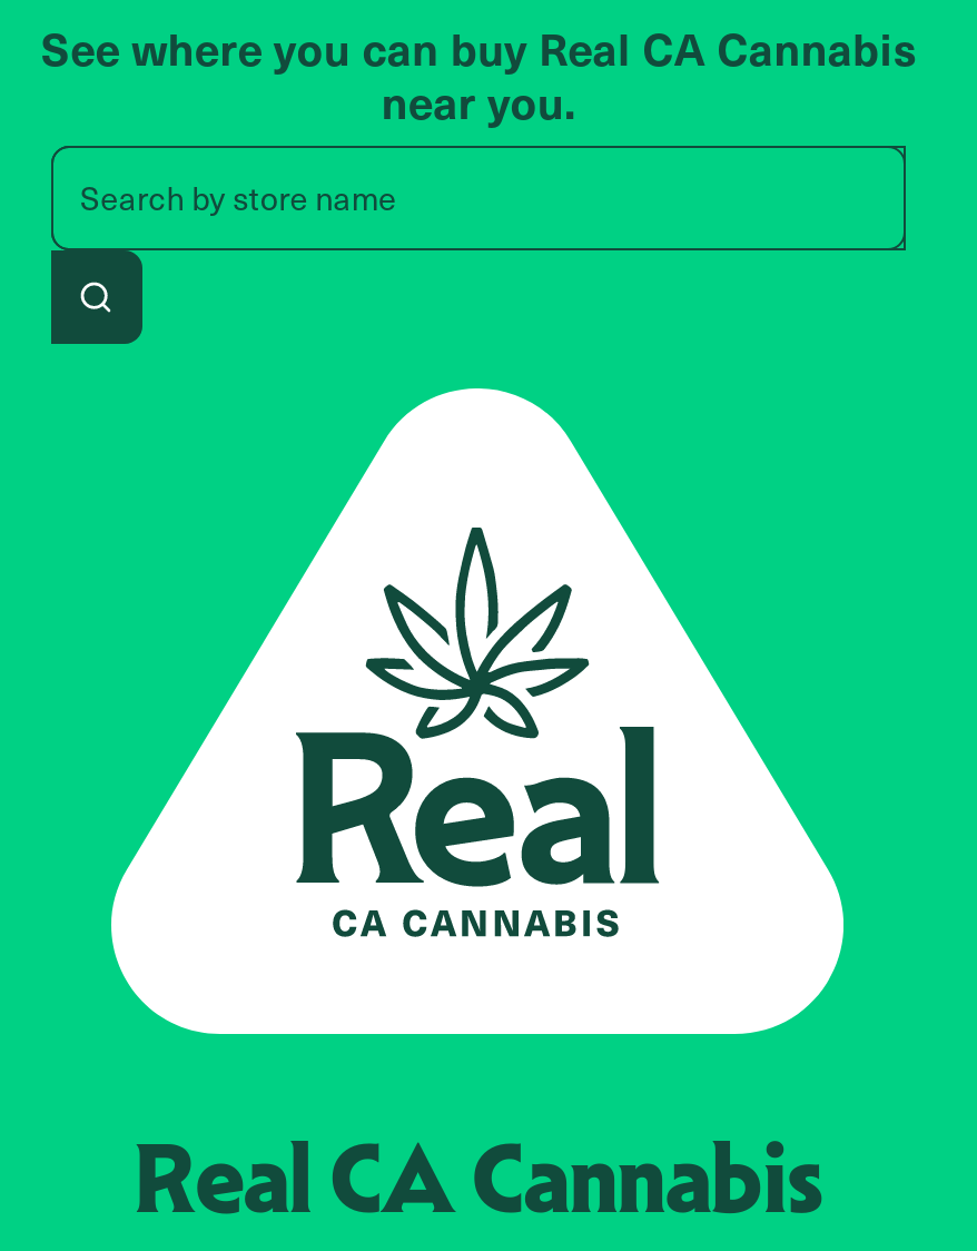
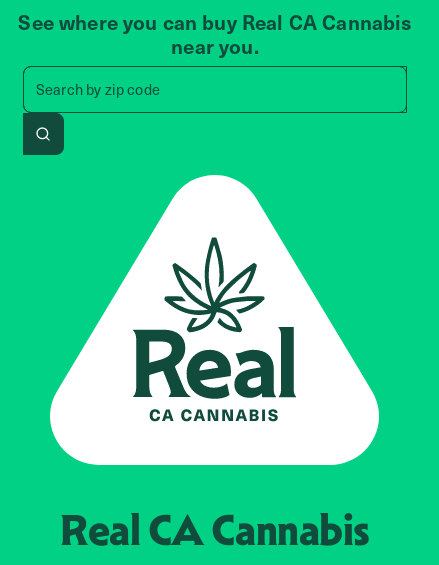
[80,173,397,221] Search by store name -> [36,78,160,100] Search by zip code

